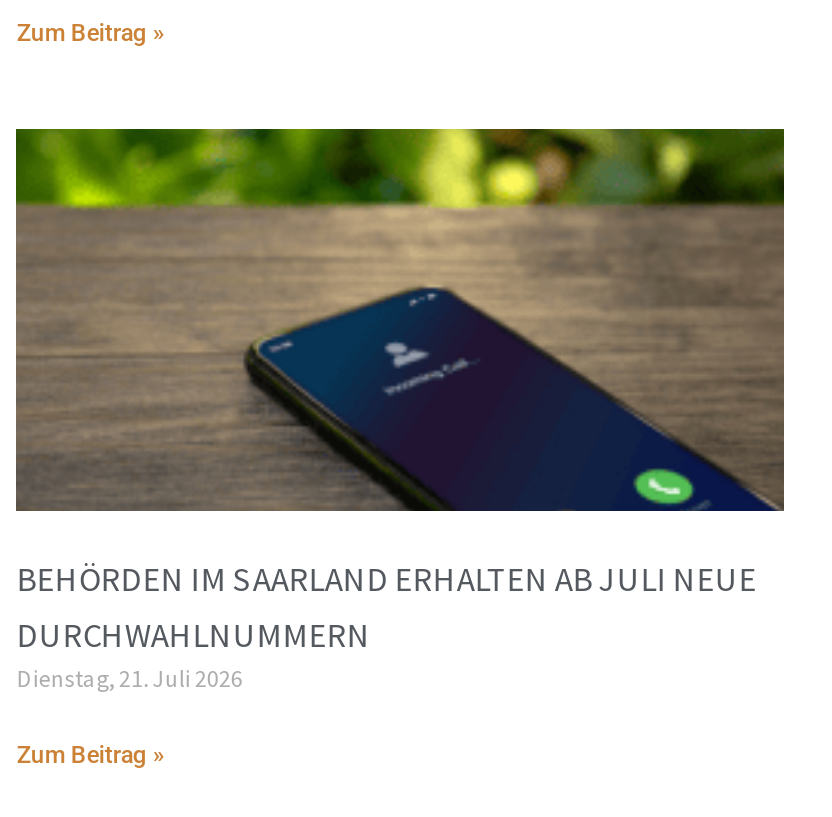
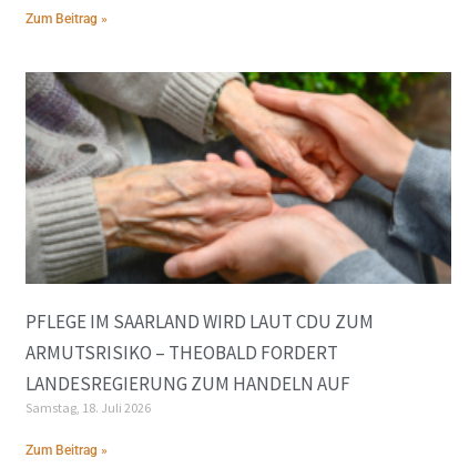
[16,127,784,694] [image] | BEHÖRDEN IM SAARLAND ERHALTEN AB JULI NEUE | DURCHWAHLNUMMERN | Dienstag, 21. Juli 2026 -> [24,71,451,416] [image] | PFLEGE IM SAARLAND WIRD LAUT CDU ZUM | ARMUTSRISIKO – THEOBALD FORDERT | LANDESREGIERUNG ZUM HANDELN AUF | Samstag, 18. Juli 2026

